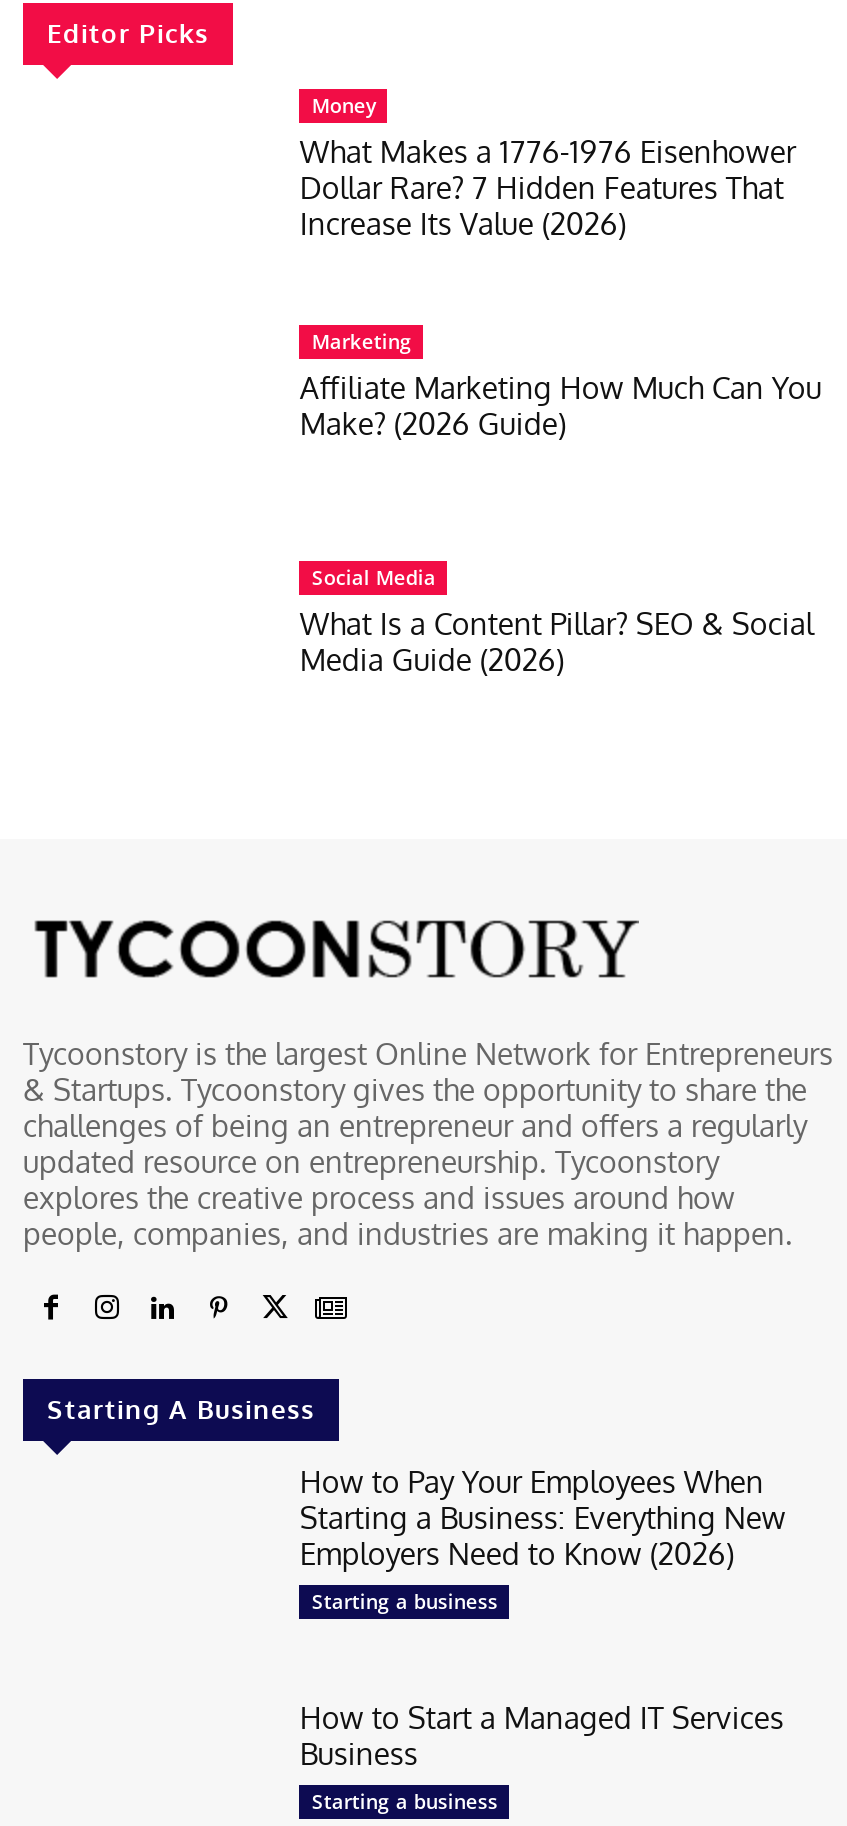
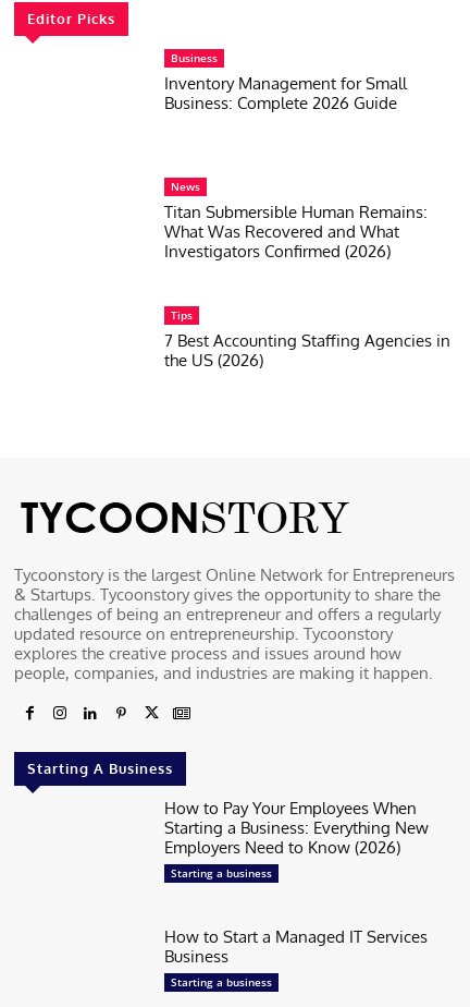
[300,92,796,244] Money | What Makes a 1776-1976 Eisenhower | Dollar Rare? 7 Hidden Features That | Increase Its Value (2026) -> [165,50,407,114] Business | Inventory Management for Small | Business: Complete 2026 Guide
[300,327,822,443] Marketing | Affiliate Marketing How Much Can You | Make? (2026 Guide) -> [165,179,428,262] News | Titan Submersible Human Remains: | What Was Recovered and What | Investigators Confirmed (2026)
[300,563,814,679] Social Media | What Is a Content Pillar? SEO & Social | Media Guide (2026) -> [165,308,451,371] Tips | 7 Best Accounting Staffing Agencies in | the US (2026)

